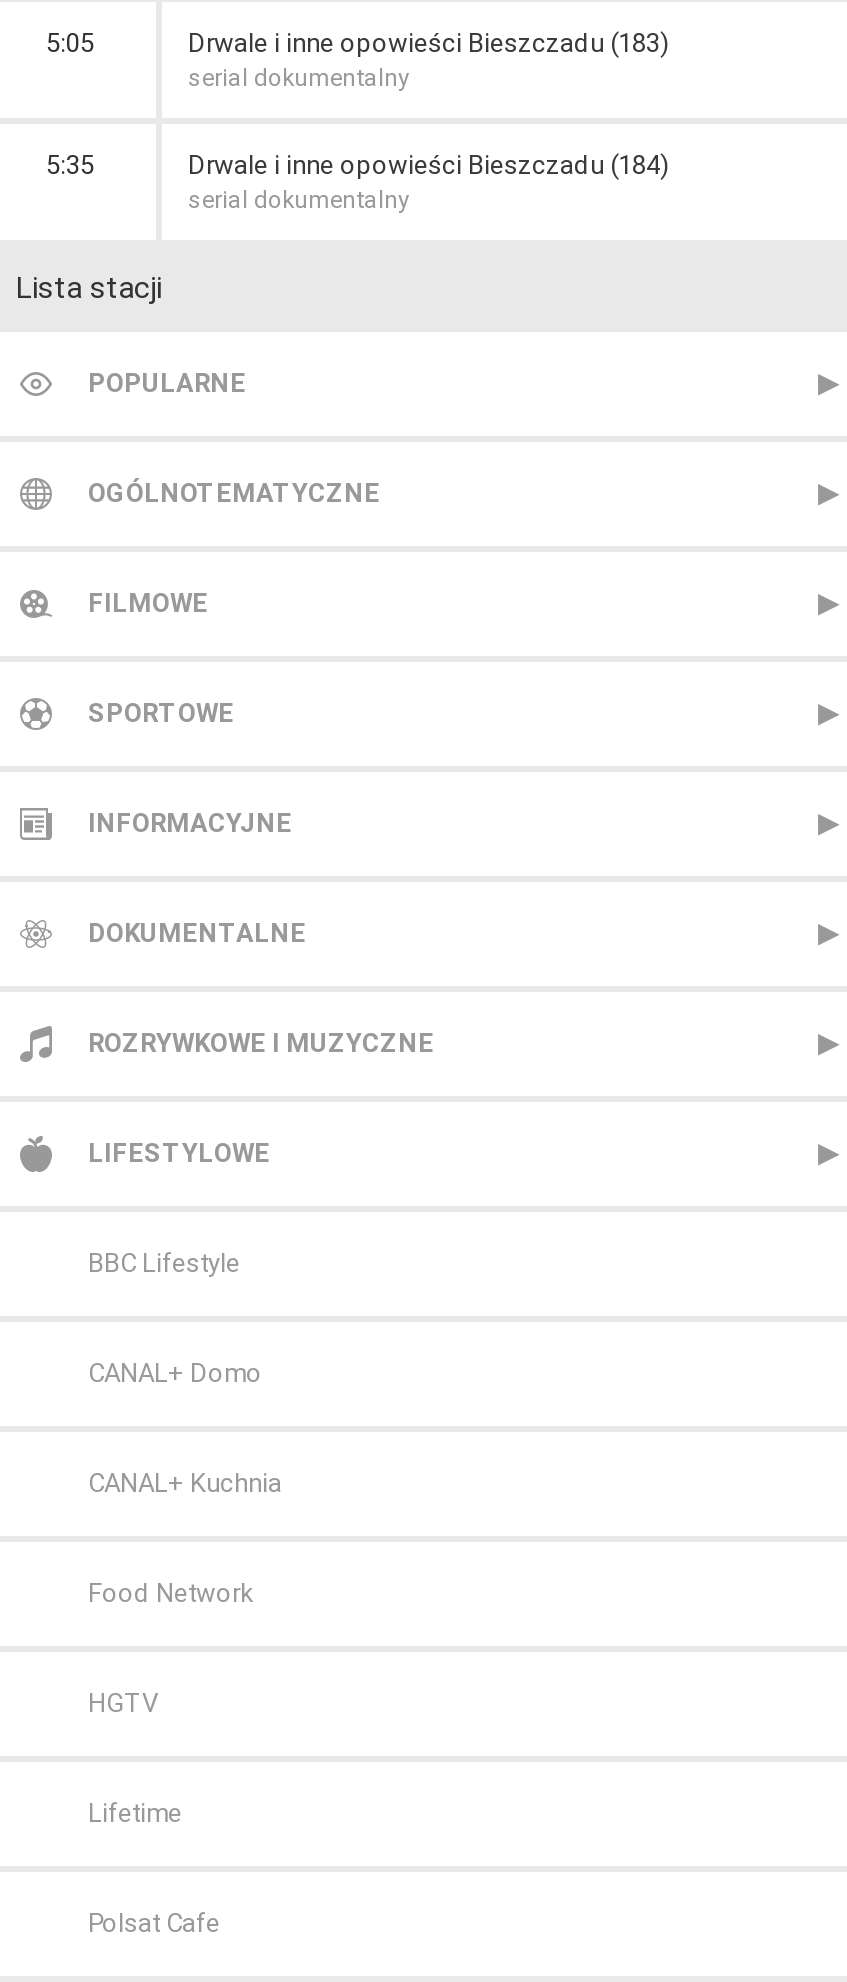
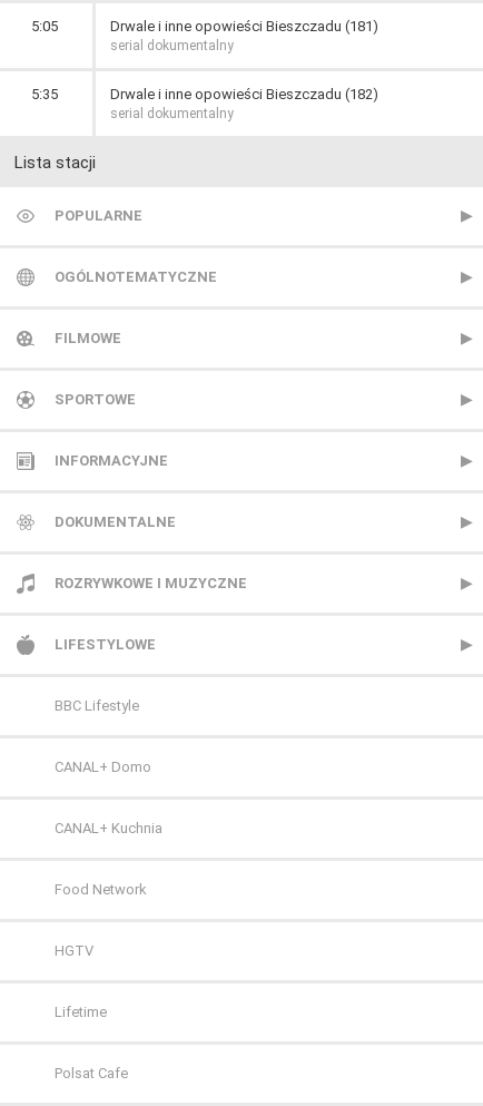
[188,28,670,58] Drwale i inne opowieści Bieszczadu (183) -> [110,18,378,35] Drwale i inne opowieści Bieszczadu (181)
[188,150,670,180] Drwale i inne opowieści Bieszczadu (184) -> [110,86,378,102] Drwale i inne opowieści Bieszczadu (182)

